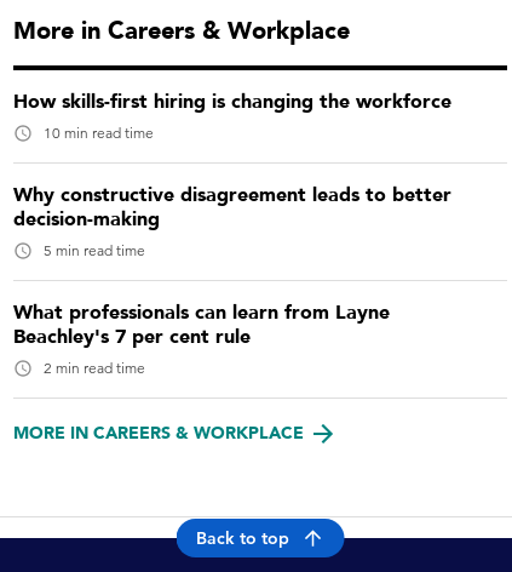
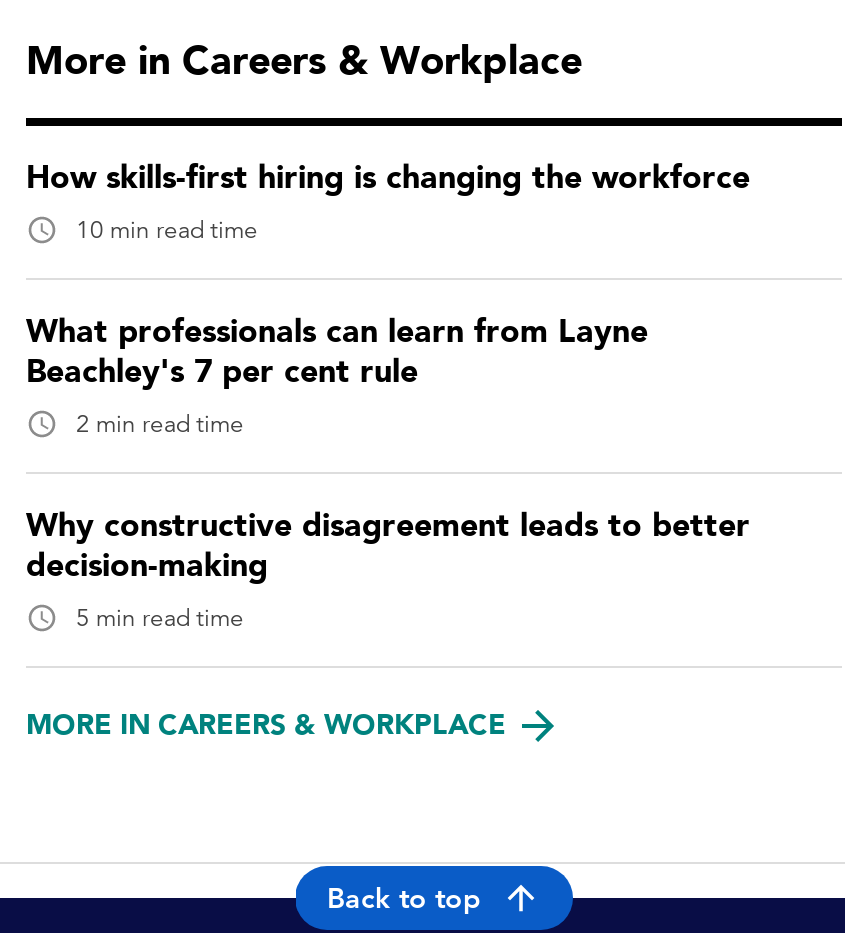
moved [13,182,451,259] -> [26,504,750,632]: Why constructive disagreement leads to better | decision-making | 5 min read time
moved [13,299,390,377] -> [26,310,648,438]: What professionals can learn from Layne | Beachley's 7 per cent rule | 2 min read time

